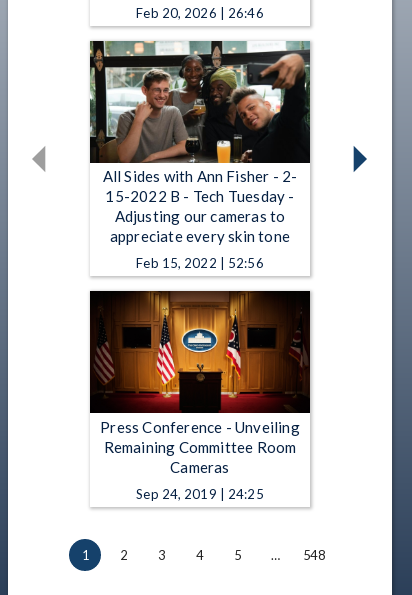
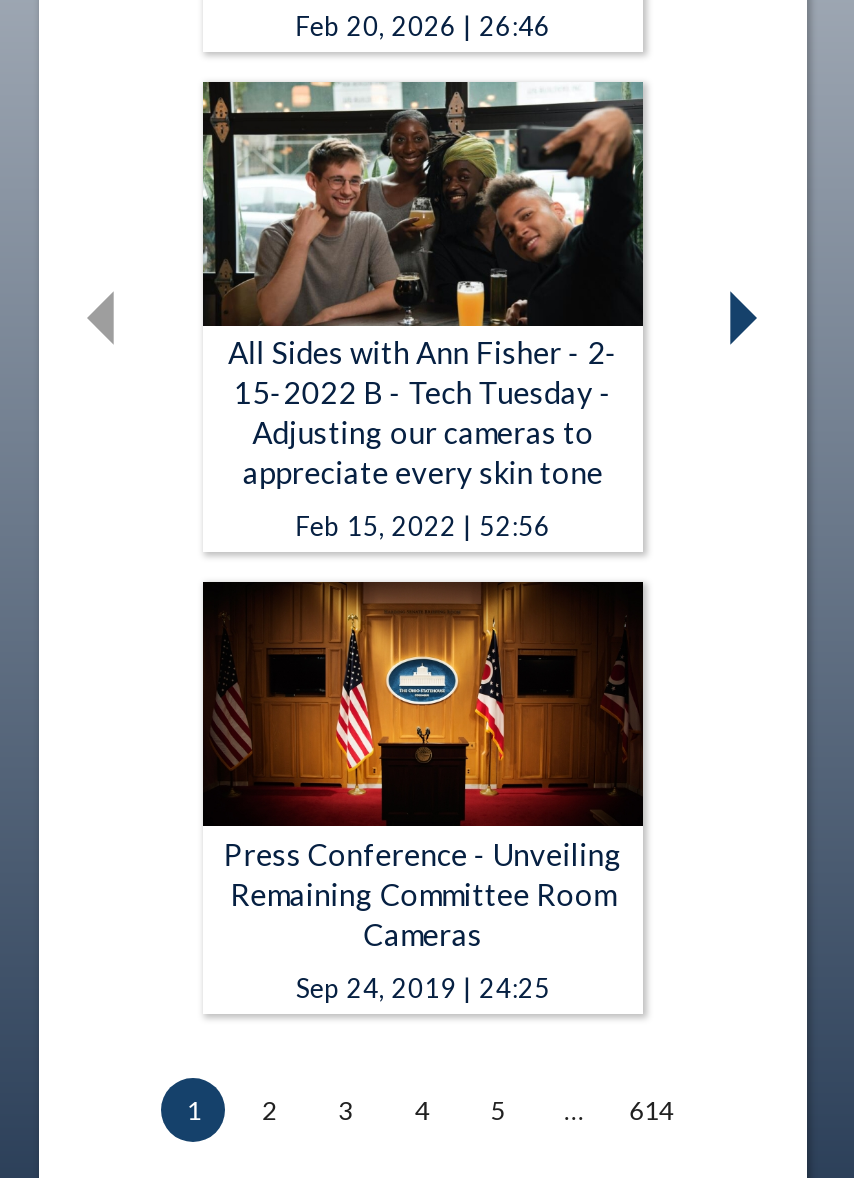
[303,547,325,563] 548 -> [629,1094,673,1126] 614

